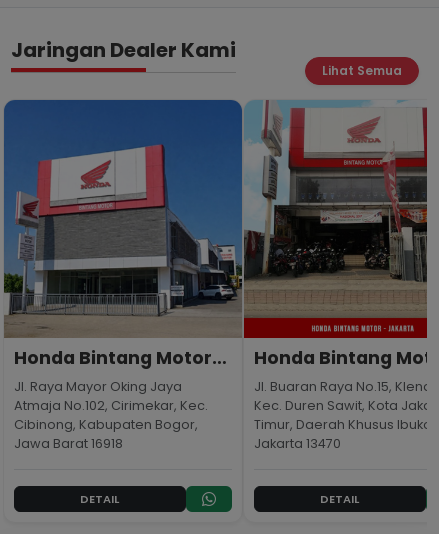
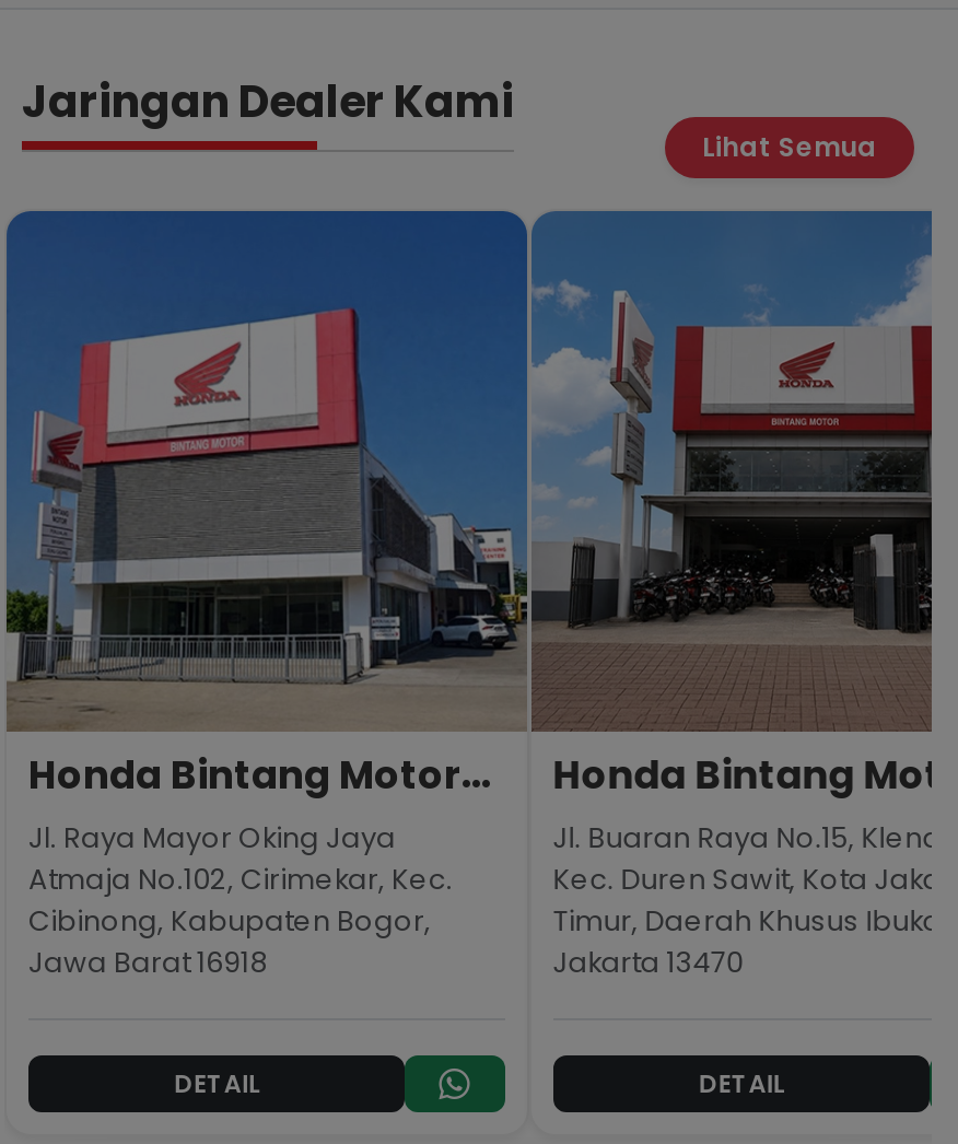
[243,100,428,339] [image] -> [529,209,934,734] [image]

